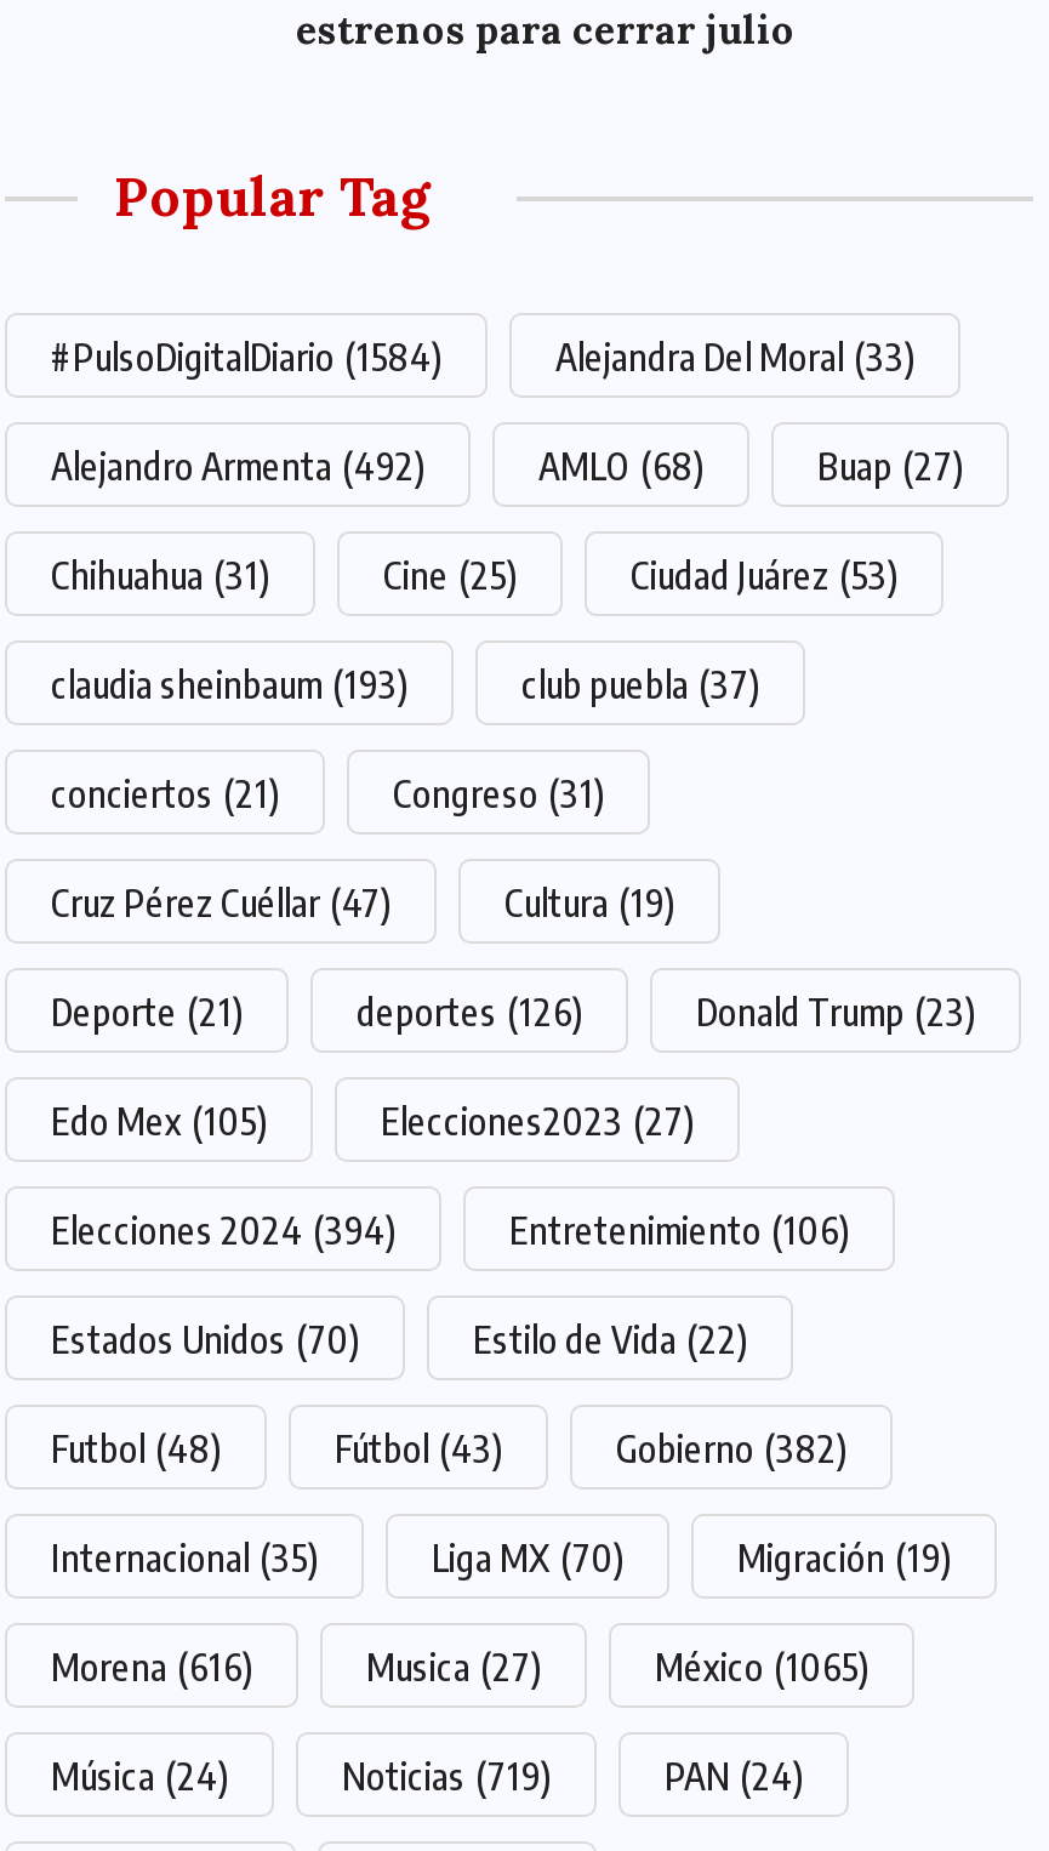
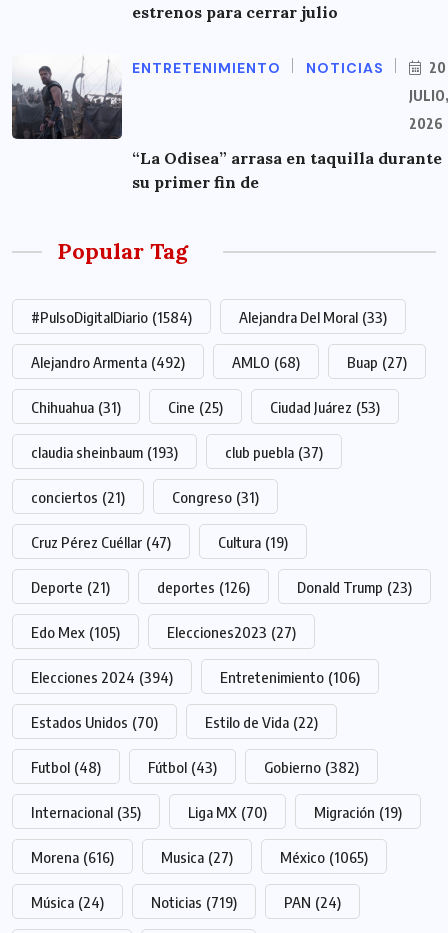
none -> [11,57,448,192] [image] | ENTRETENIMIENTO | NOTICIAS | 20 | JULIO, | 2026 | “La Odisea” arrasa en taquilla durante | su primer fin de

